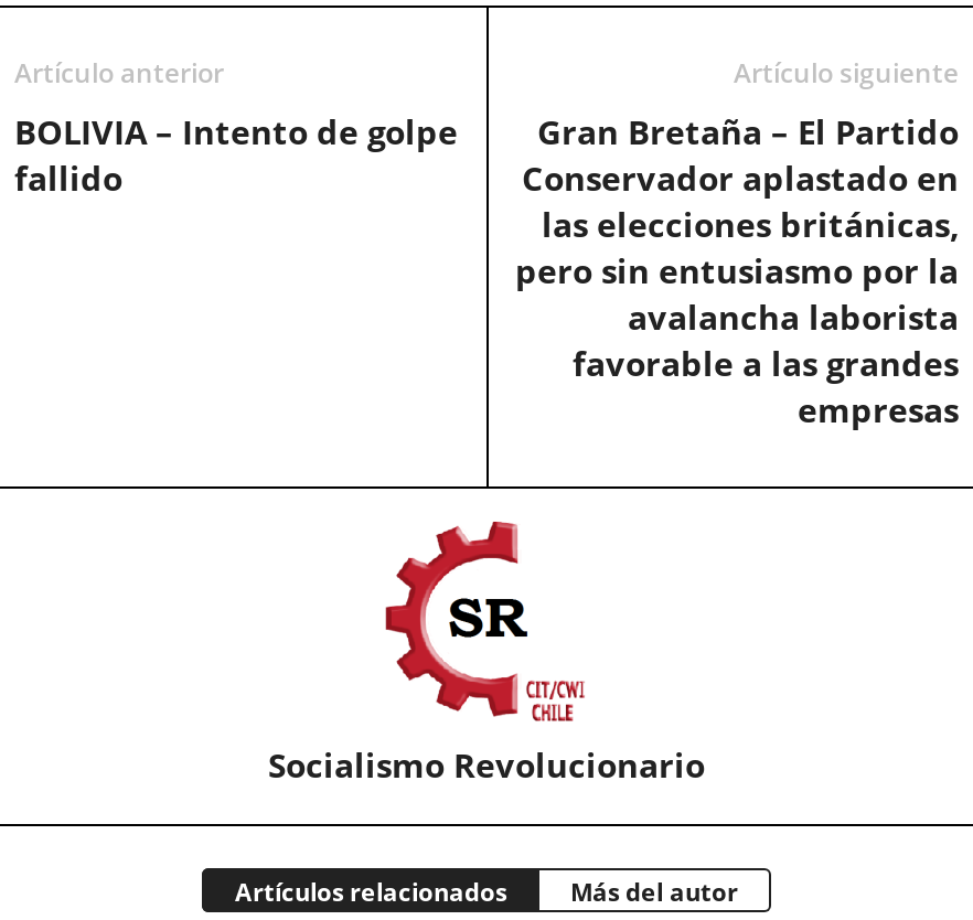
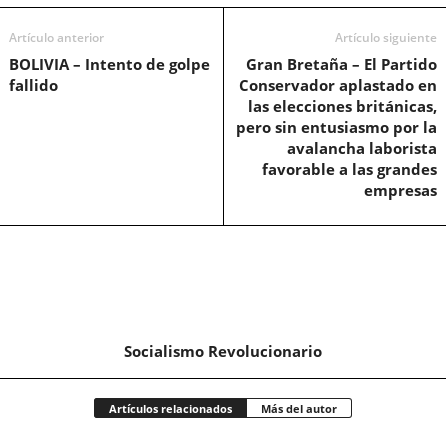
[383,520,586,723] [image] -> none

